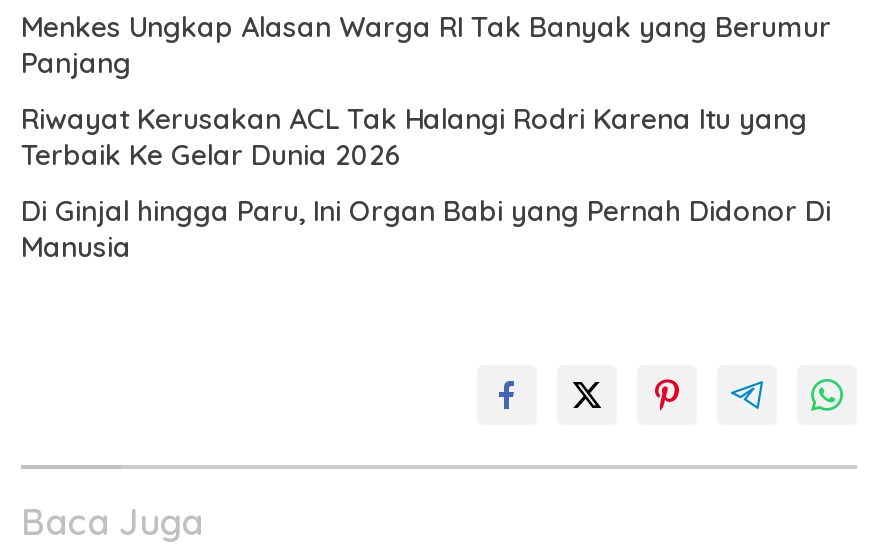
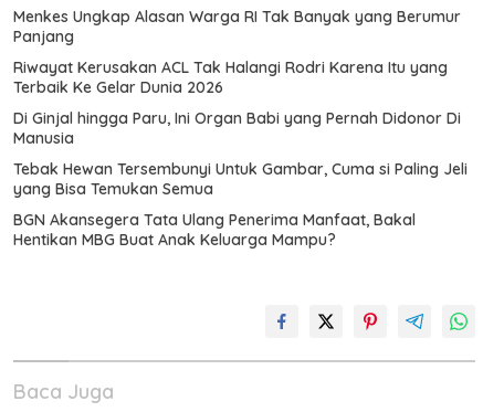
none -> [13,159,468,250] Tebak Hewan Tersembunyi Untuk Gambar, Cuma si Paling Jeli | yang Bisa Temukan Semua | BGN Akansegera Tata Ulang Penerima Manfaat, Bakal | Hentikan MBG Buat Anak Keluarga Mampu?

